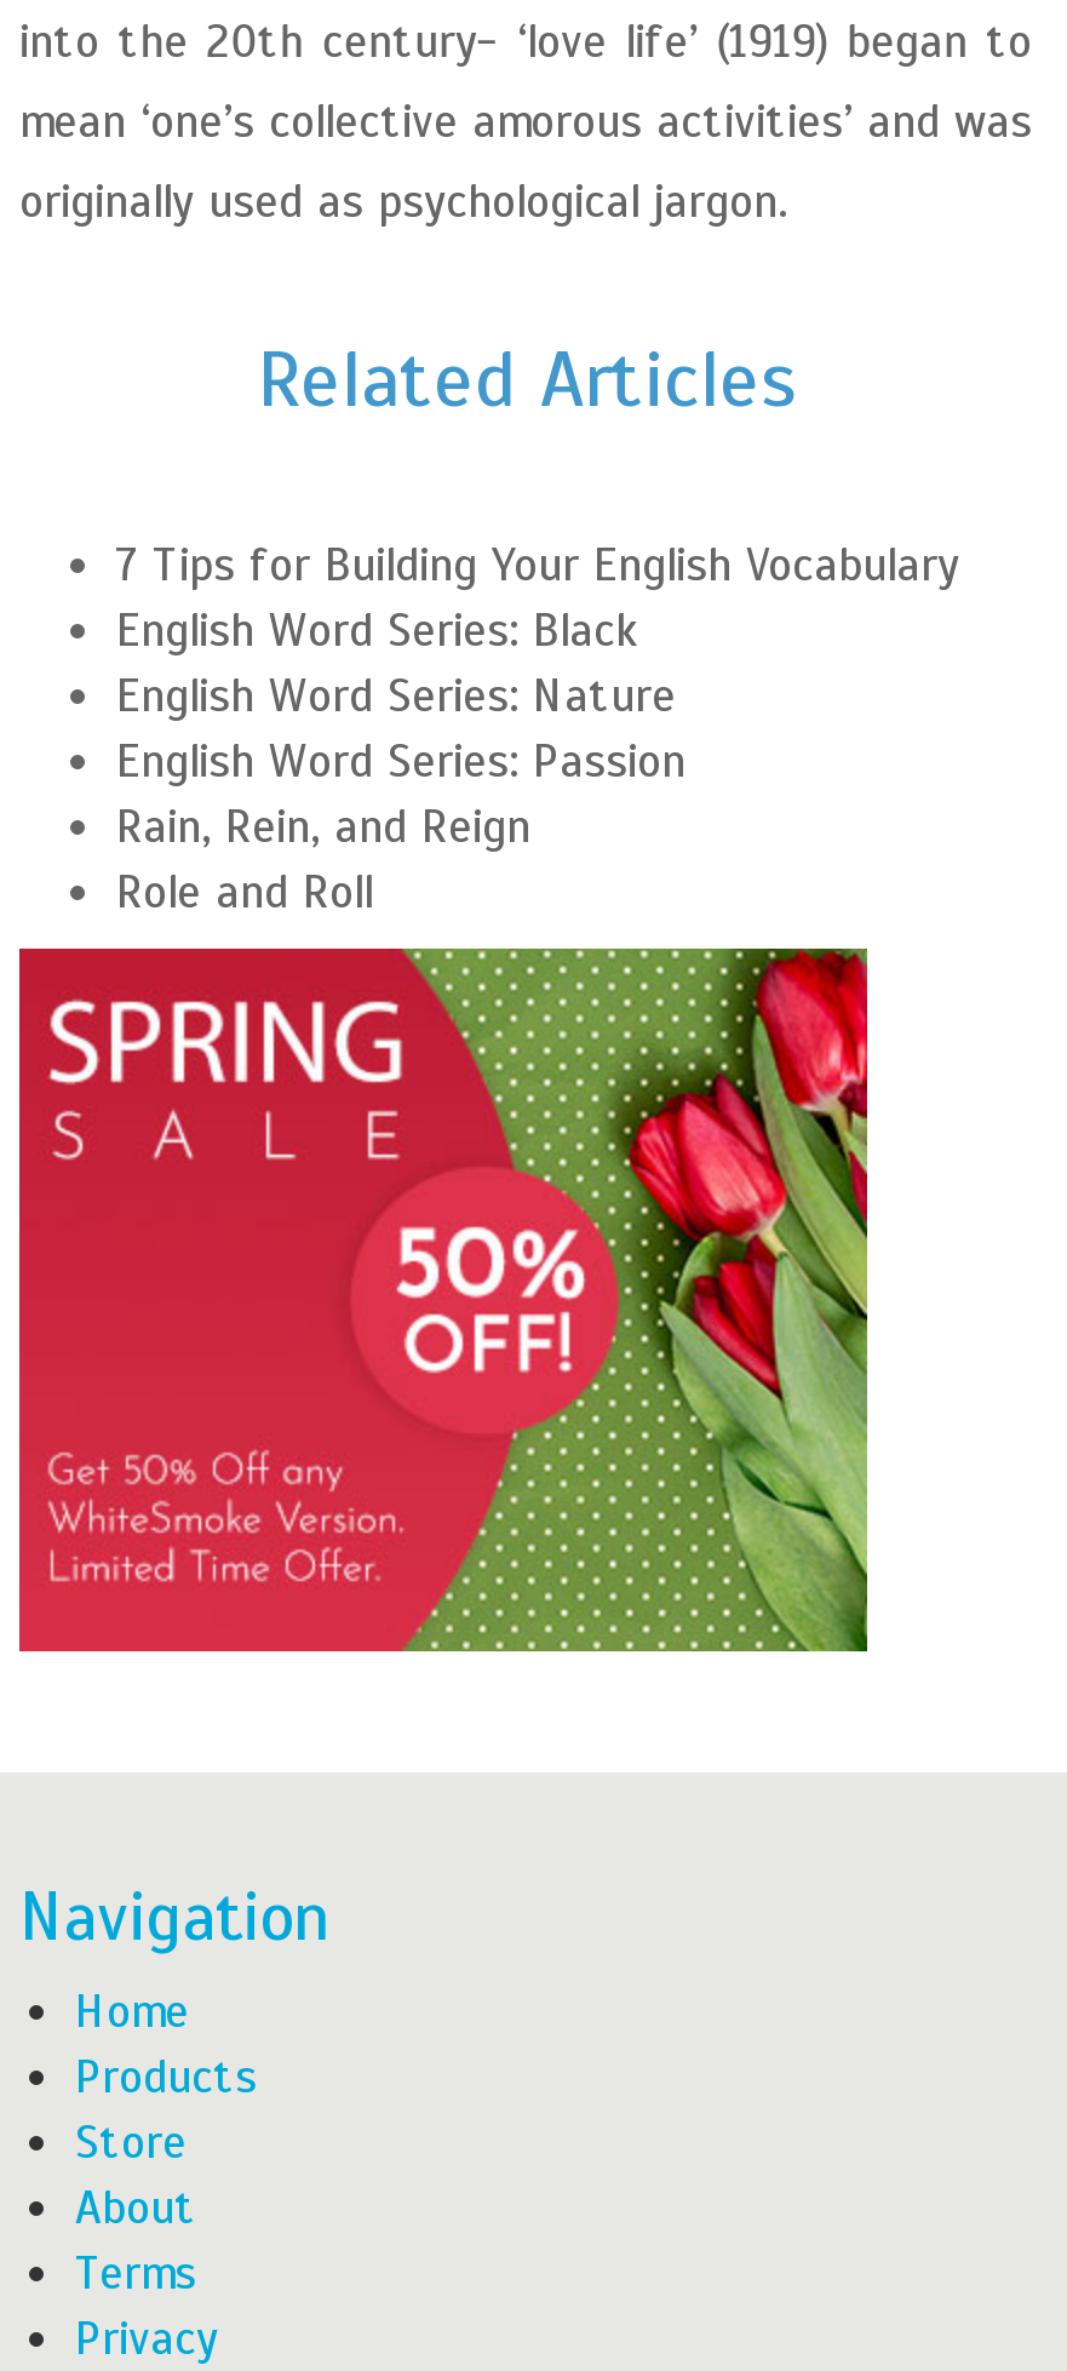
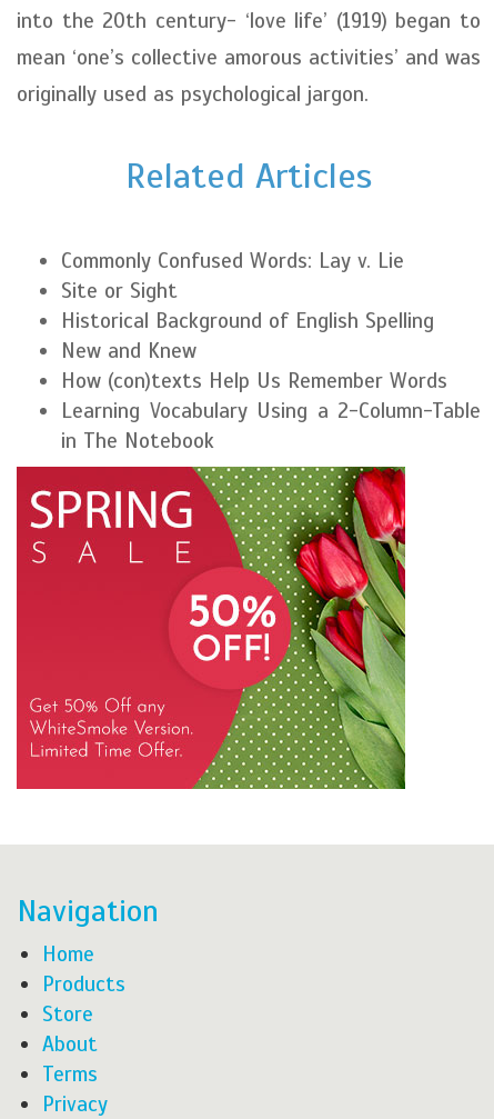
[116,537,959,920] 7 Tips for Building Your English Vocabulary | English Word Series: Black | English Word Series: Nature | English Word Series: Passion | Rain, Rein, and Reign | Role and Roll -> [61,248,481,453] Commonly Confused Words: Lay v. Lie | Site or Sight | Historical Background of English Spelling | New and Knew | How (con)texts Help Us Remember Words | Learning Vocabulary Using a 2-Column-Table | in The Notebook

